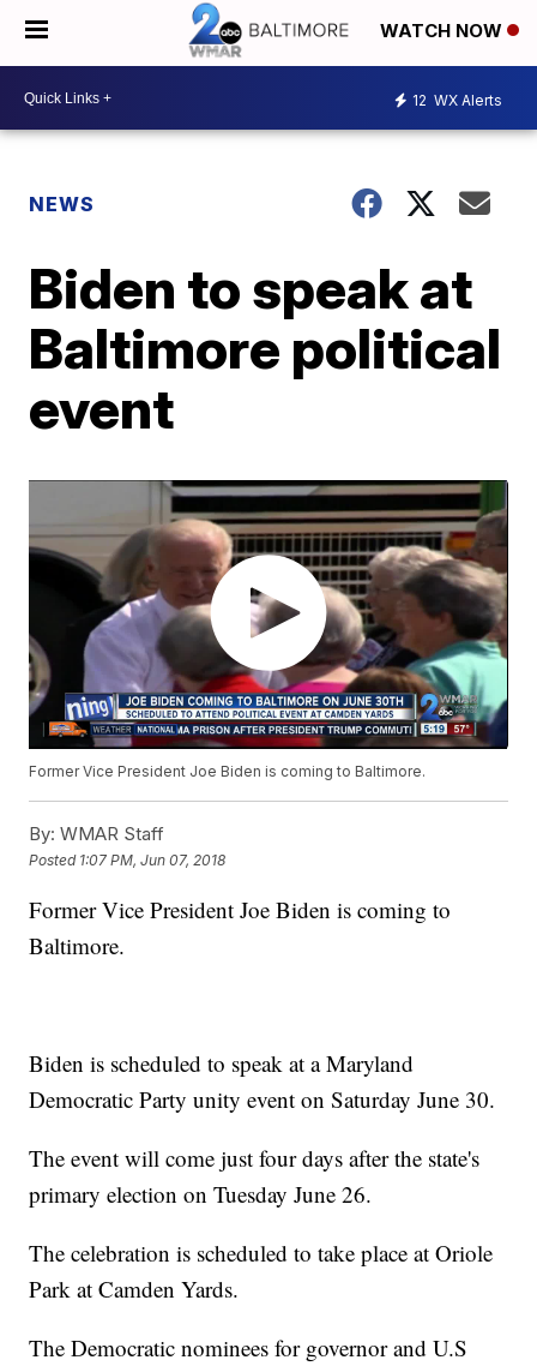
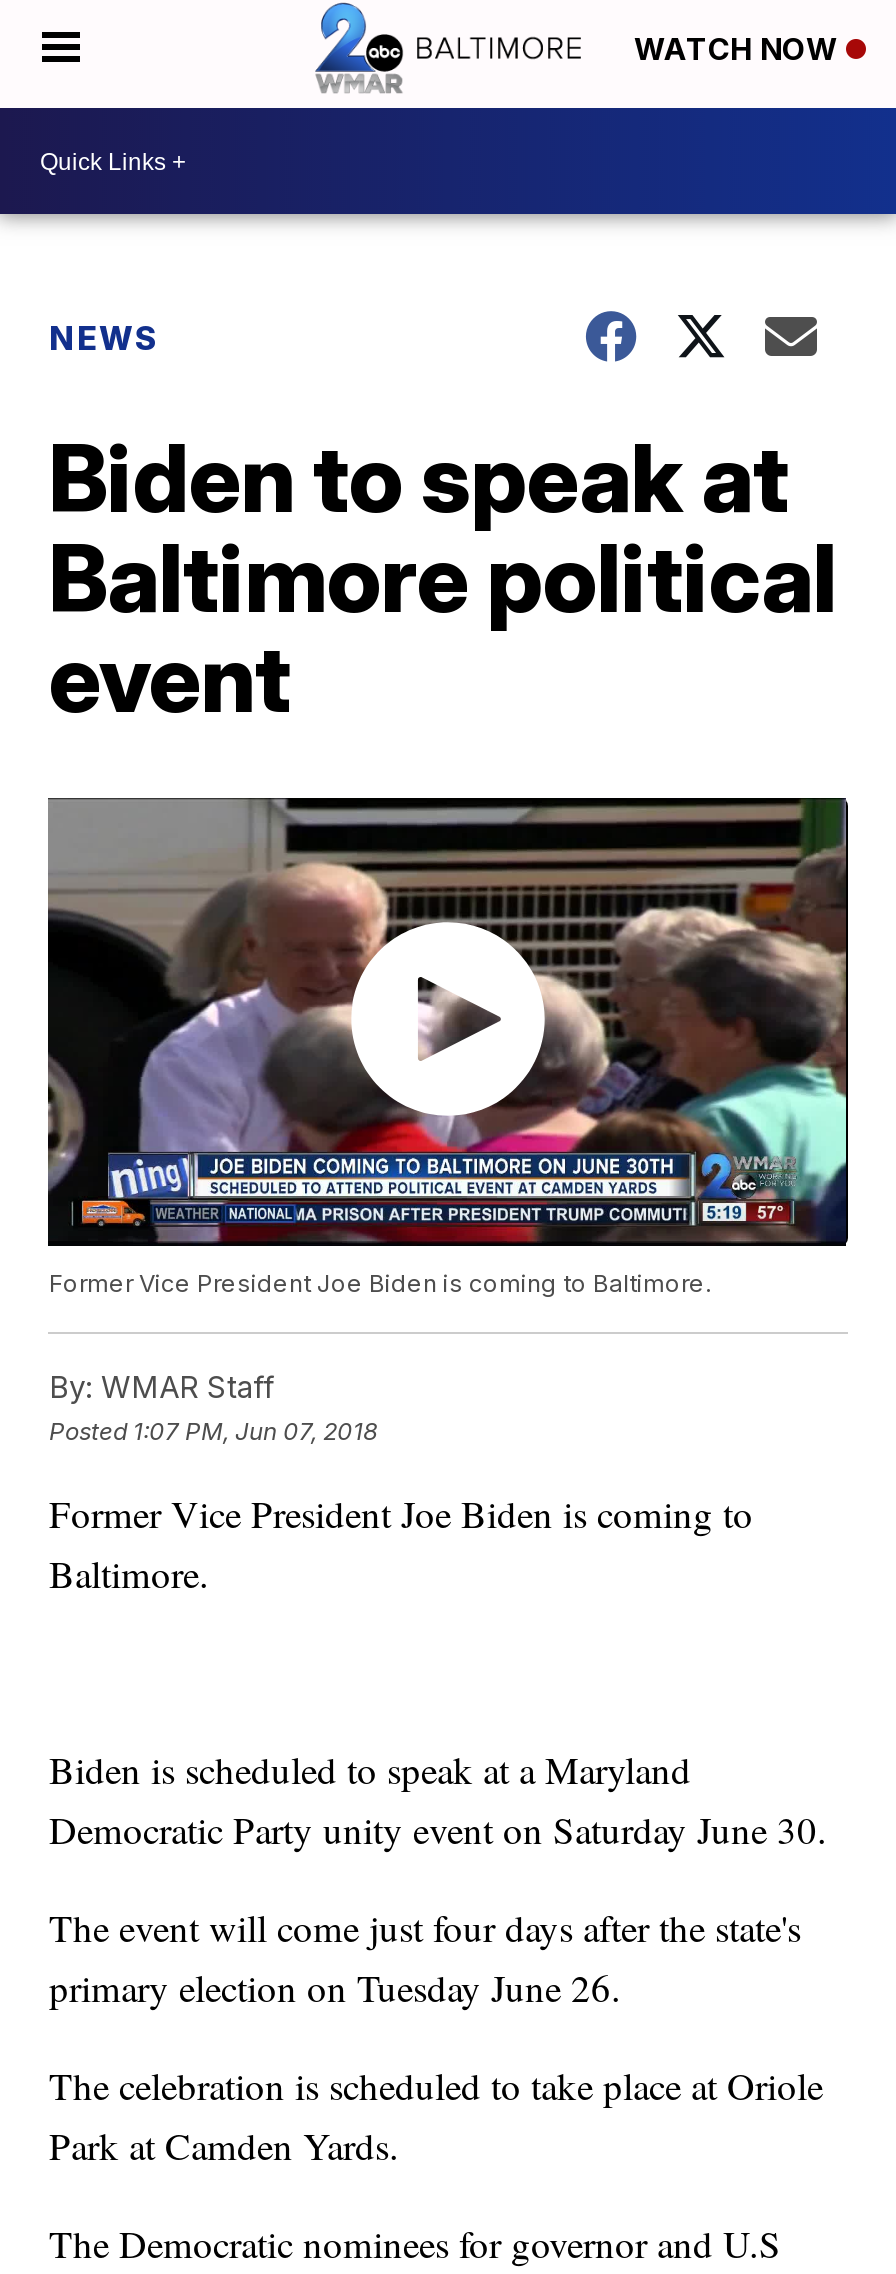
[412,91,502,109] 12 WX Alerts -> none

